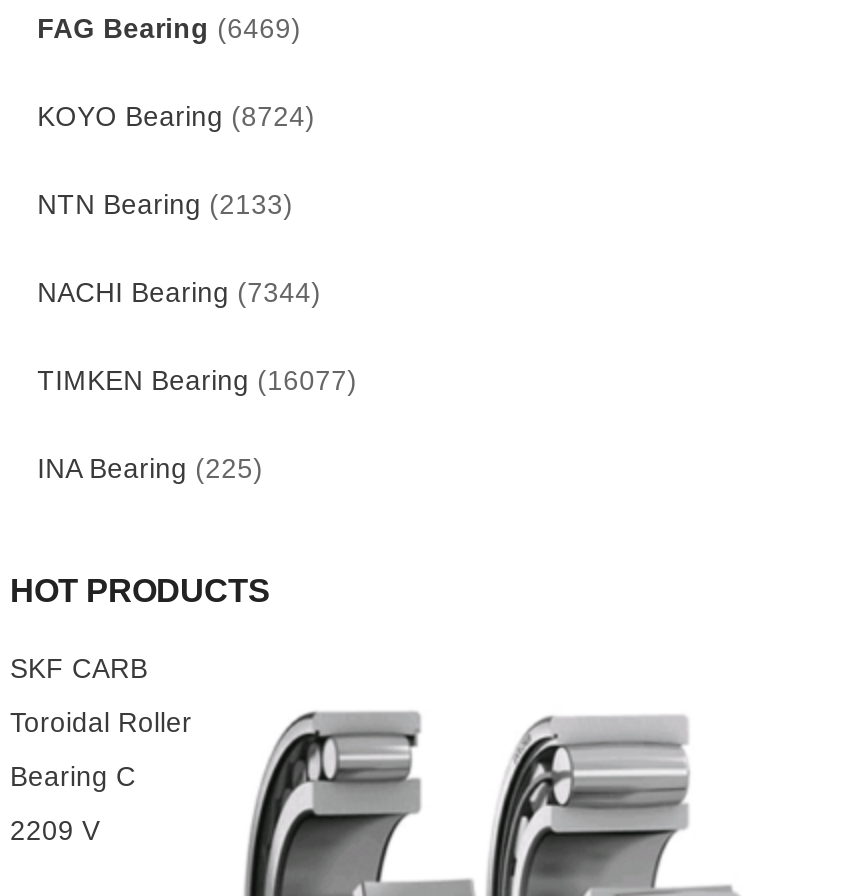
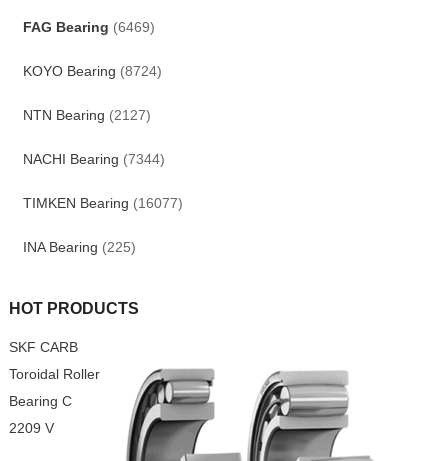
[37,190,293,220] NTN Bearing (2133) -> [23,108,151,123] NTN Bearing (2127)

